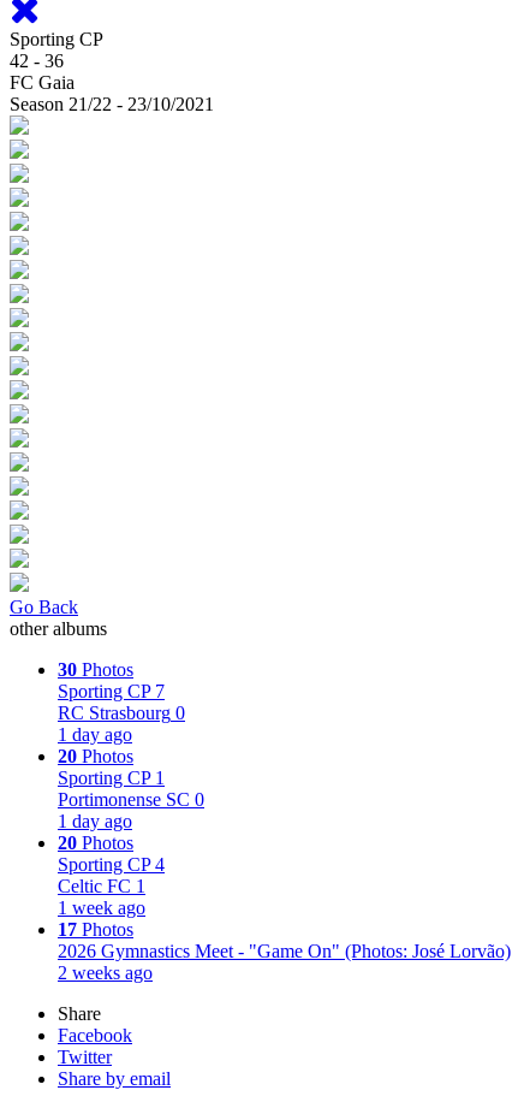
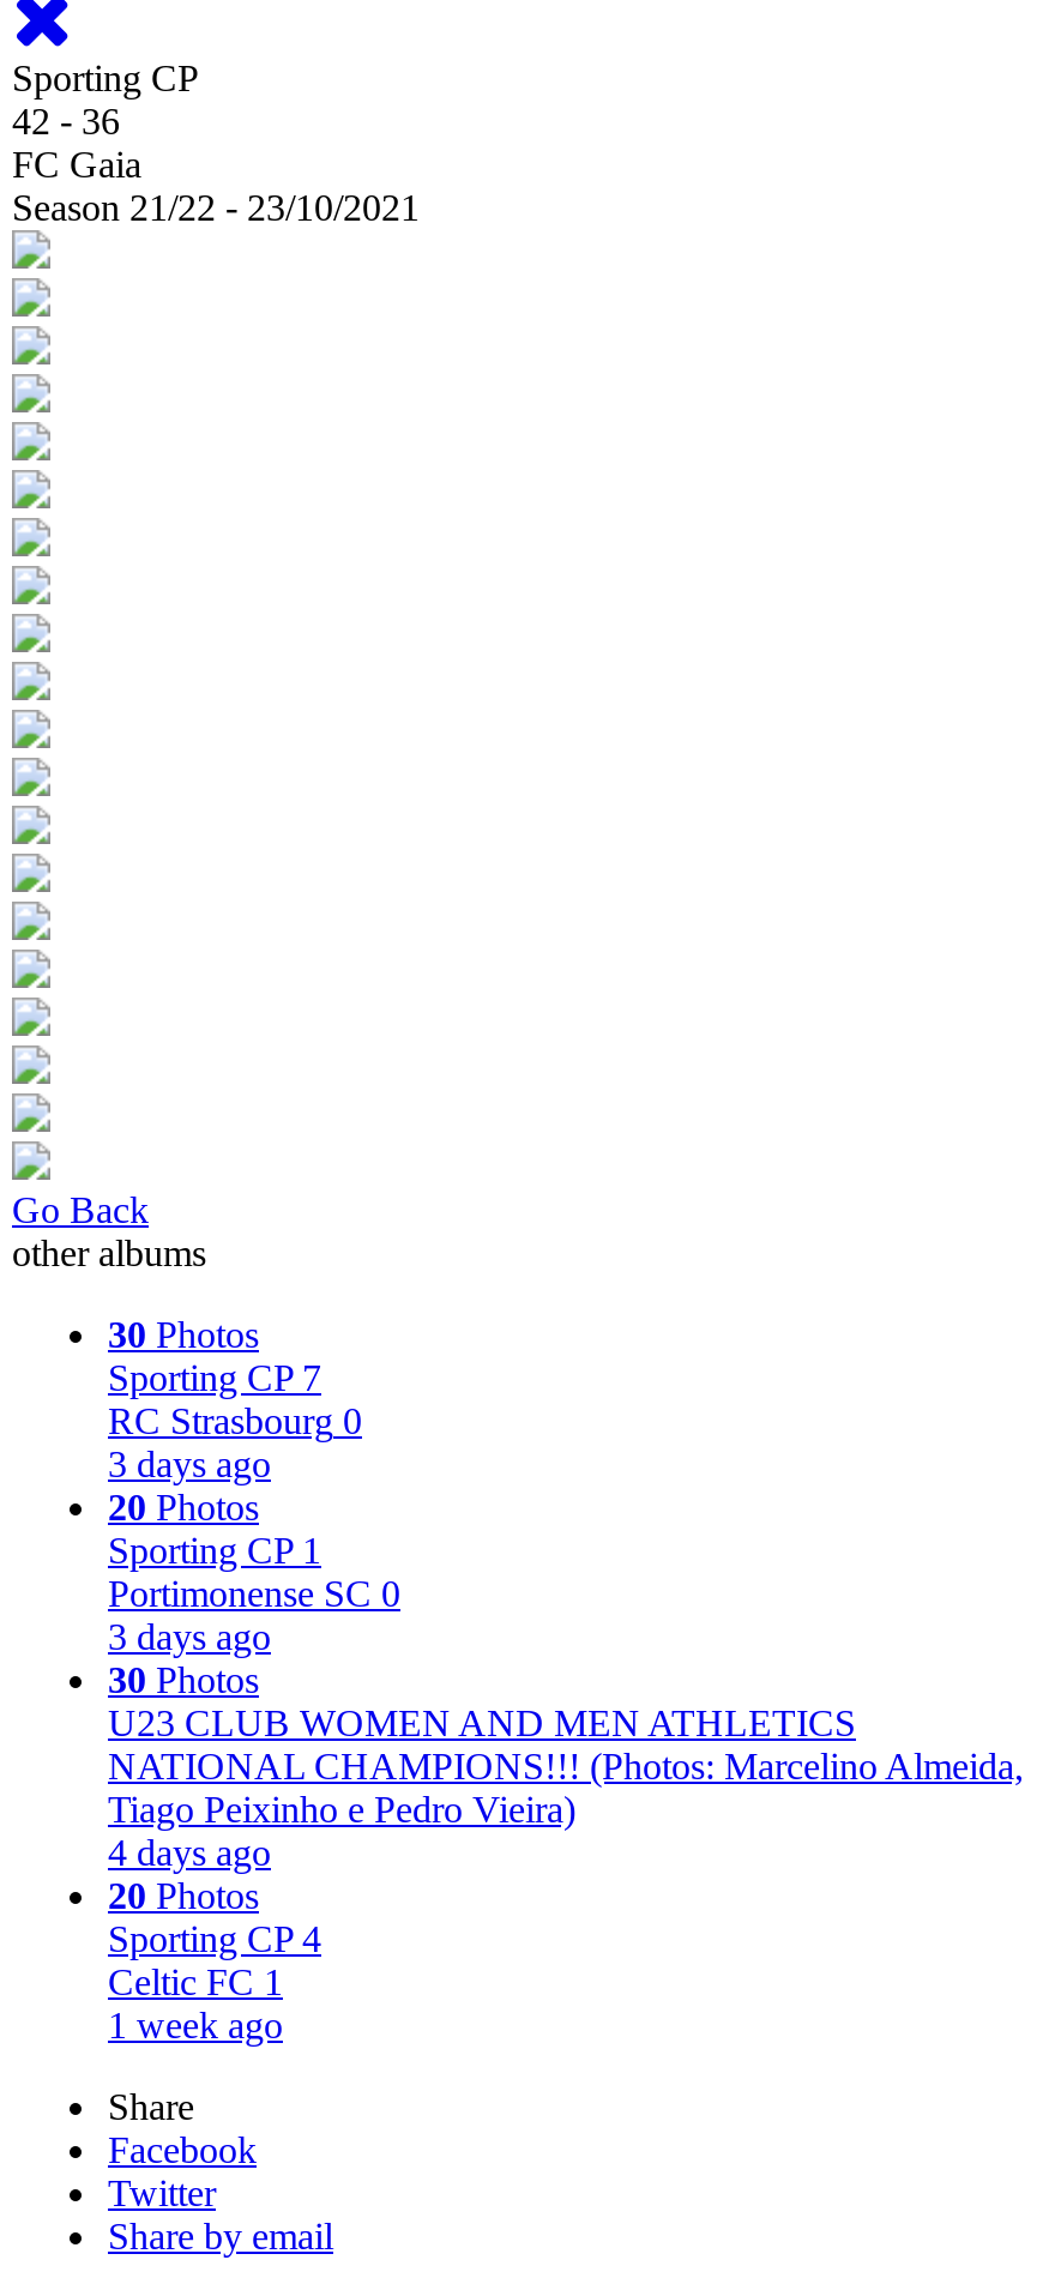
[58,725,132,745] 1 day ago -> [108,1444,271,1485] 3 days ago
[58,811,132,832] 1 day ago -> [108,1617,1024,1874] 3 days ago | 30 Photos | U23 CLUB WOMEN AND MEN ATHLETICS | NATIONAL CHAMPIONS!!! (Photos: Marcelino Almeida, | Tiago Peixinho e Pedro Vieira) | 4 days ago
moved [58,833,165,918] -> [108,1876,321,2046]: 20 Photos | Sporting CP 4 | Celtic FC 1 | 1 week ago
[58,920,511,983] 17 Photos | 2026 Gymnastics Meet - "Game On" (Photos: José Lorvão) | 2 weeks ago -> none

